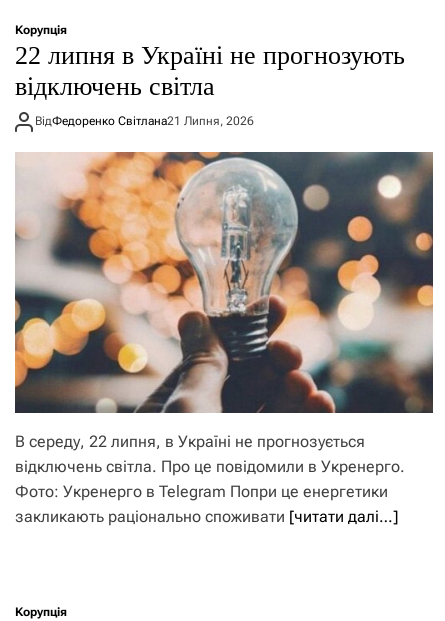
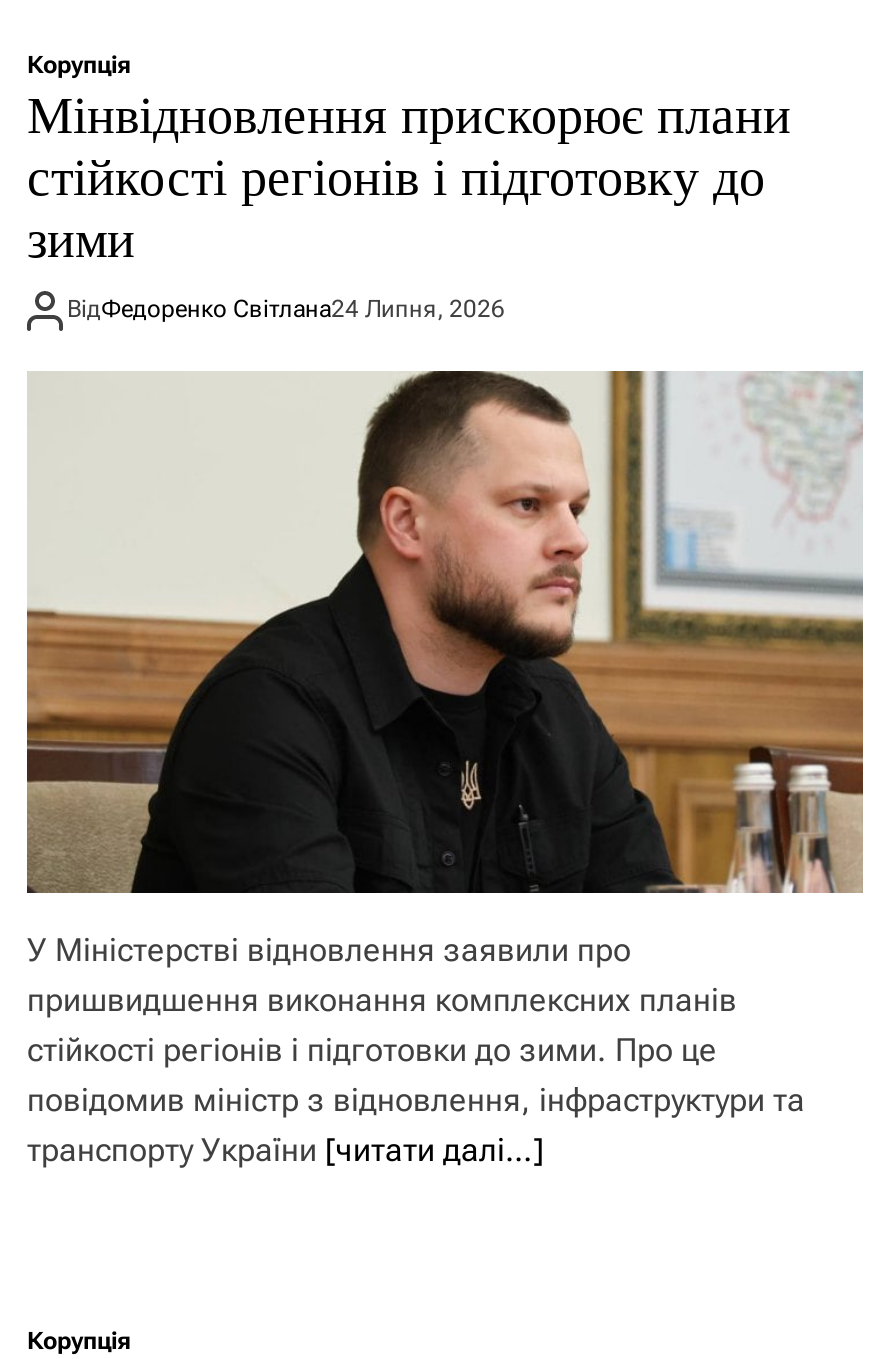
[15,41,405,101] 22 липня в Україні не прогнозують | відключень світла -> [27,87,791,269] Мінвідновлення прискорює плани | стійкості регіонів і підготовку до | зими
[35,114,254,128] ВідФедоренко Світлана21 Липня, 2026 -> [67,296,505,324] ВідФедоренко Світлана24 Липня, 2026
[14,145,434,526] [image] | В середу, 22 липня, в Україні не прогнозується | відключень світла. Про це повідомили в Укренерго. | Фото: Укренерго в Telegram Попри це енергетики | закликають раціонально споживати [читати далі…] -> [25,345,863,1169] [image] | У Міністерстві відновлення заявили про | пришвидшення виконання комплексних планів | стійкості регіонів і підготовки до зими. Про це | повідомив міністр з відновлення, інфраструктури та | транспорту України [читати далі…]

